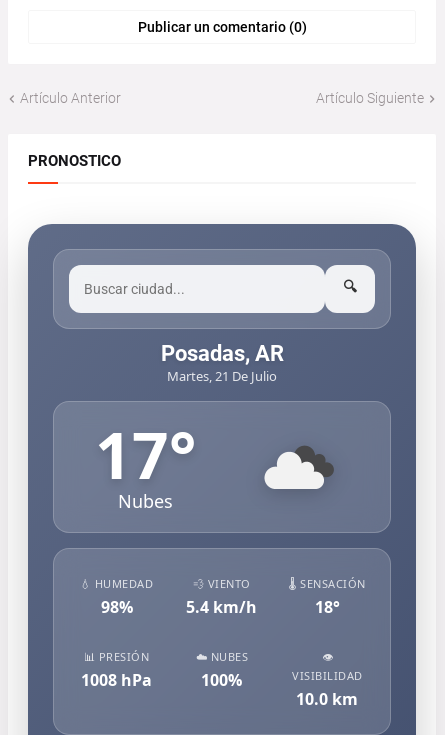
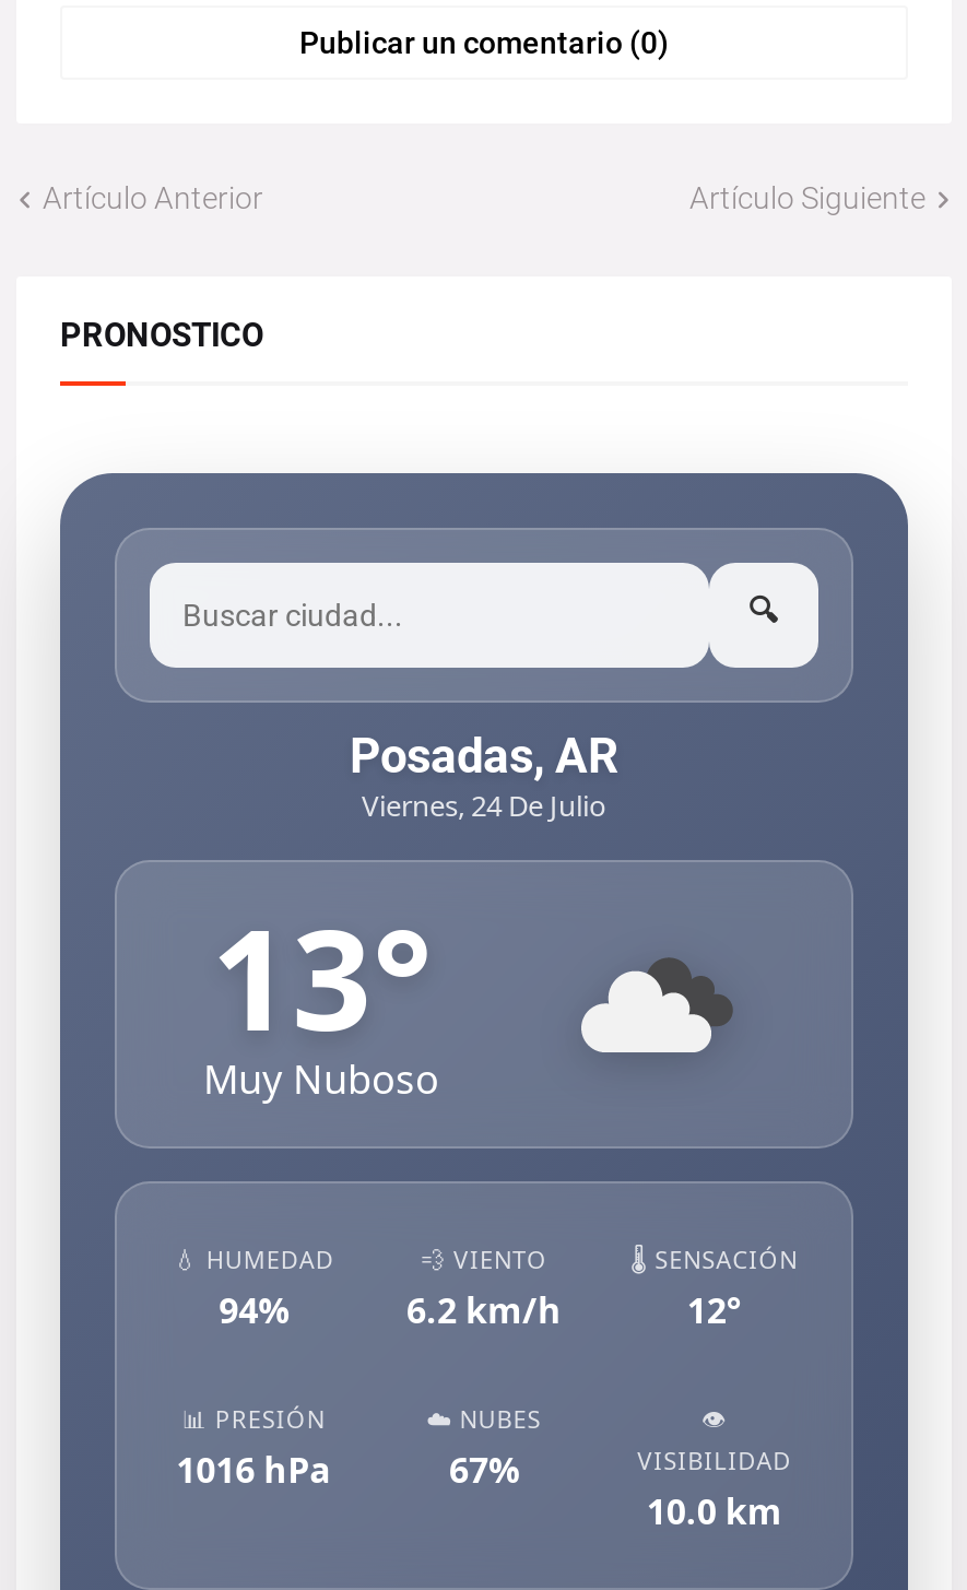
[95,367,277,513] Martes, 21 De Julio | 17° | Nubes -> [203,786,606,1105] Viernes, 24 De Julio | 13° | Muy Nuboso
[101,596,133,618] 98% -> [219,1287,289,1335] 94%
[186,596,257,618] 5.4 km/h -> [406,1287,562,1335] 6.2 km/h
[315,596,340,618] 18° -> [687,1287,741,1335] 12°
[81,669,152,691] 1008 hPa -> [176,1446,332,1494] 1016 hPa
[201,669,242,691] 100% -> [449,1446,519,1494] 67%

